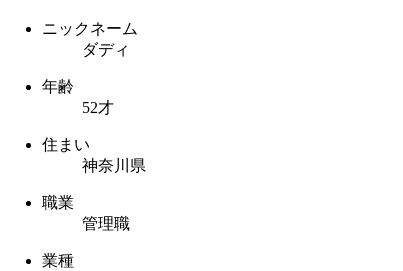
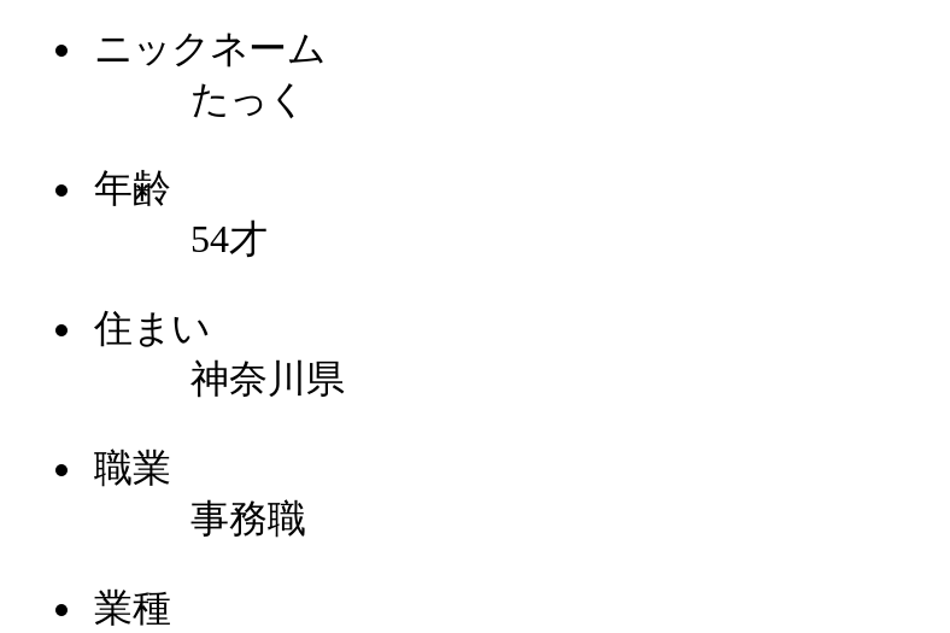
[82,41,130,58] ダディ -> [190,77,306,118] たっく
[82,99,114,116] 52才 -> [190,217,268,258] 54才
[82,215,130,232] 管理職 -> [190,497,306,538] 事務職

